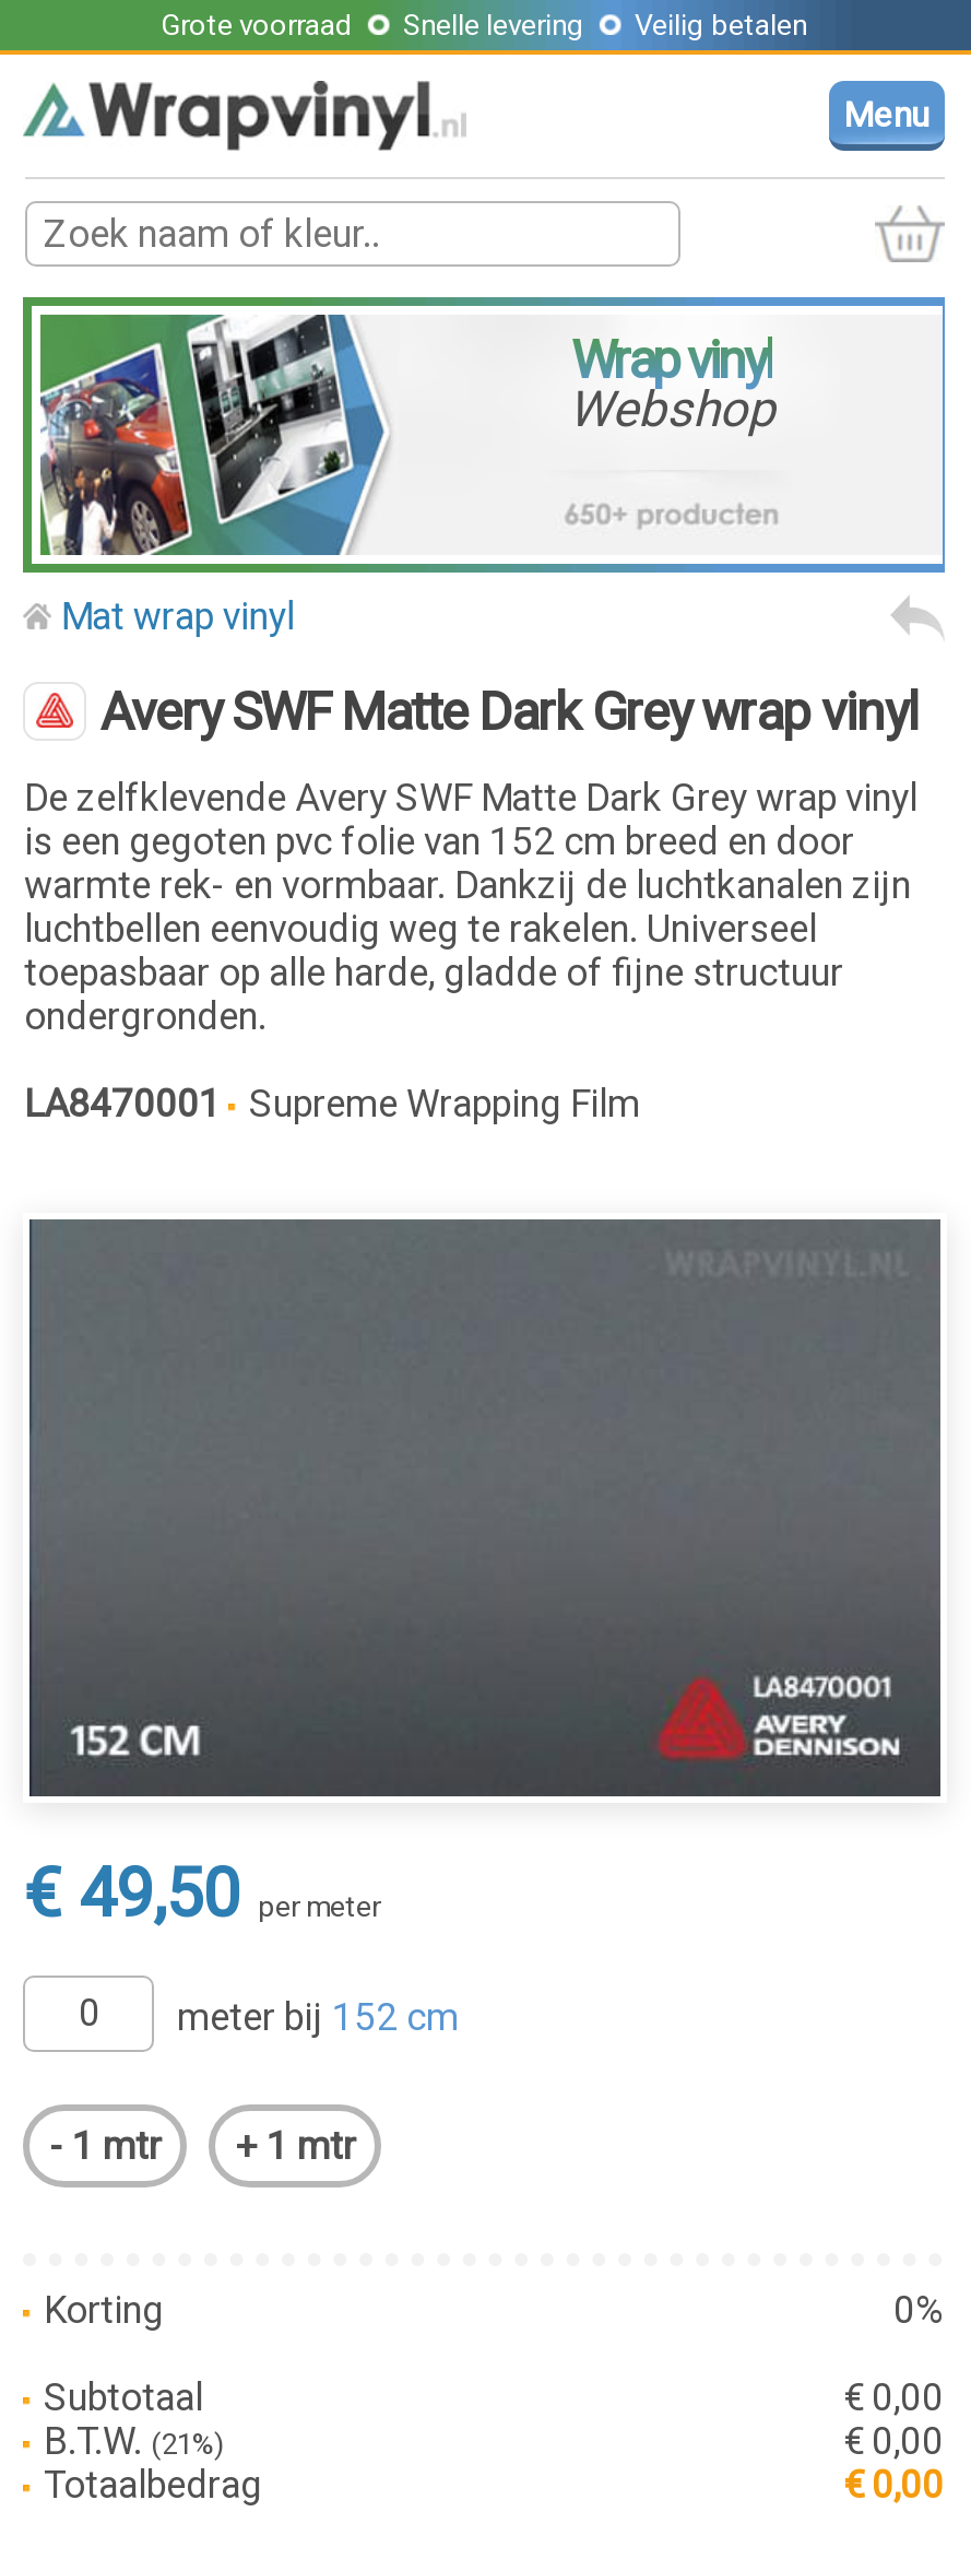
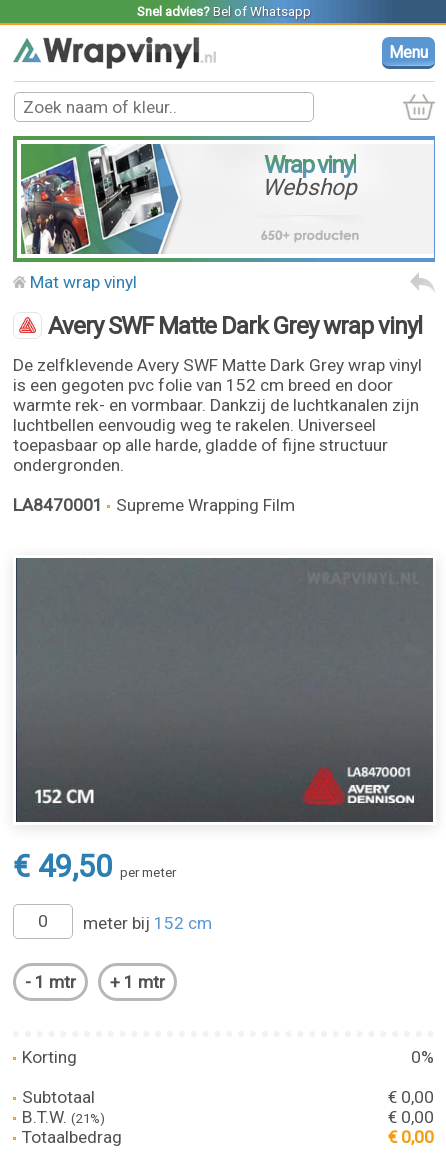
[161,9,807,42] Grote voorraad | Snelle levering | Veilig betalen -> [137,4,311,19] Snel advies? Bel of Whatsapp

